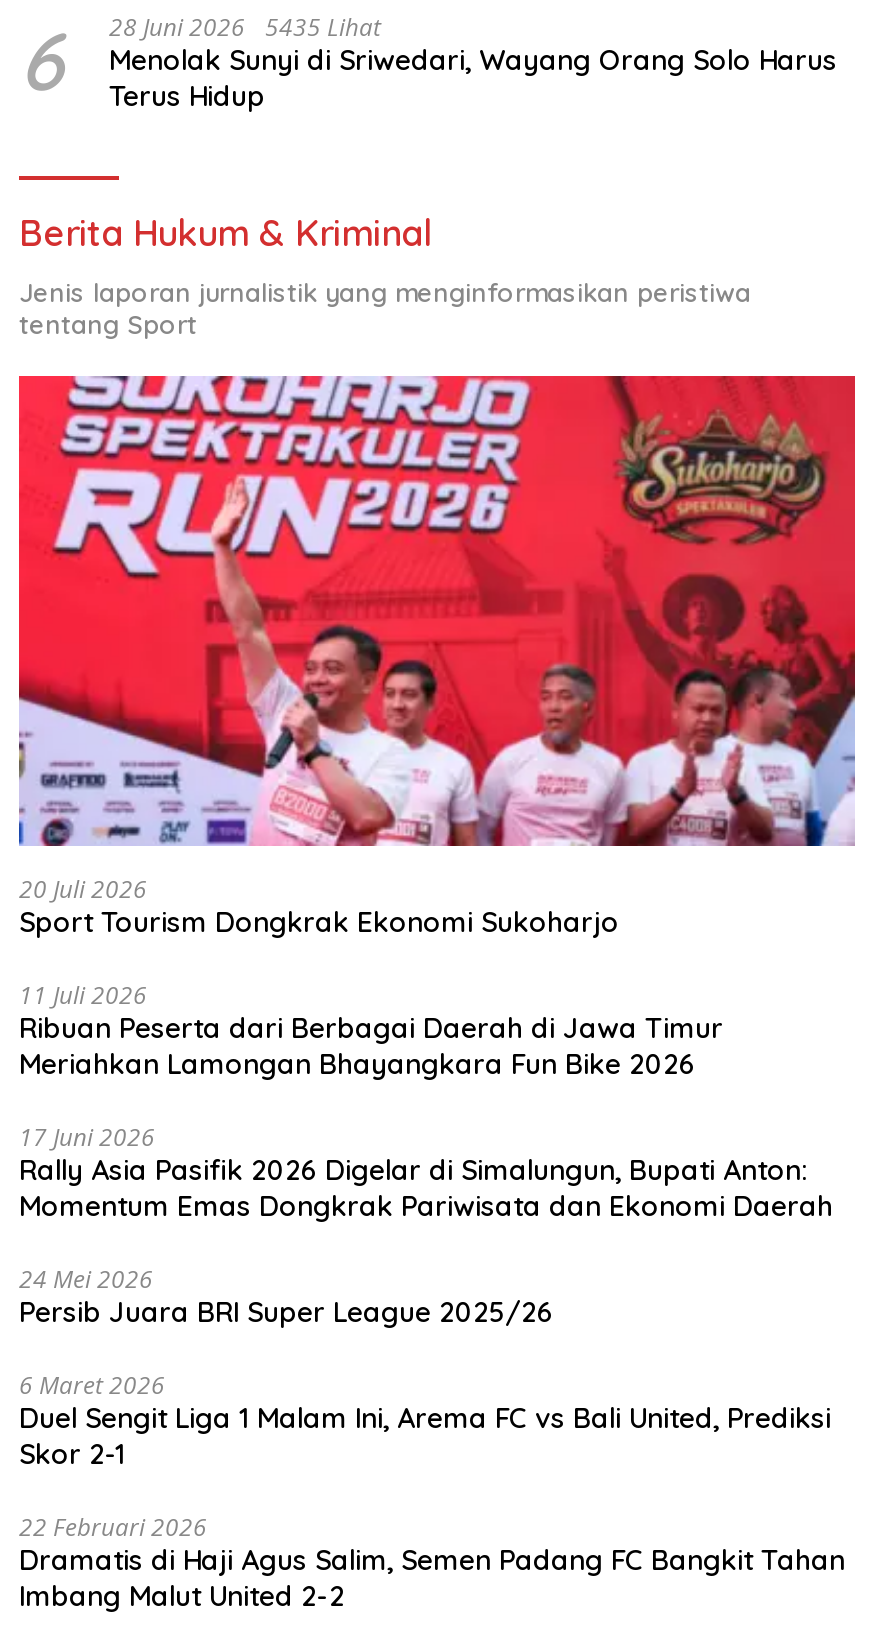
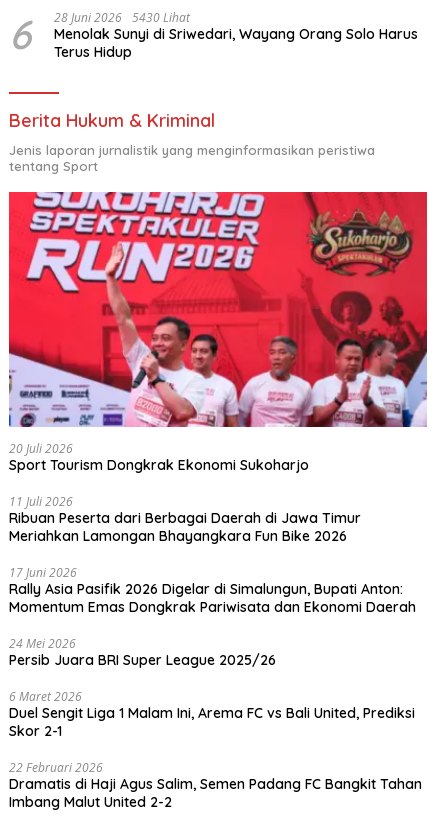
[19,10,837,114] 6 28 Juni 2026 5435 Lihat Menolak Sunyi di Sriwedari, Wayang Orang Solo Harus Terus Hidup -> [9,9,418,61] 6 28 Juni 2026 5430 Lihat Menolak Sunyi di Sriwedari, Wayang Orang Solo Harus Terus Hidup

